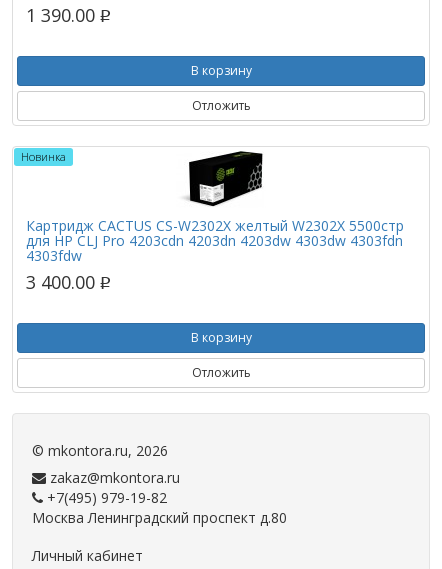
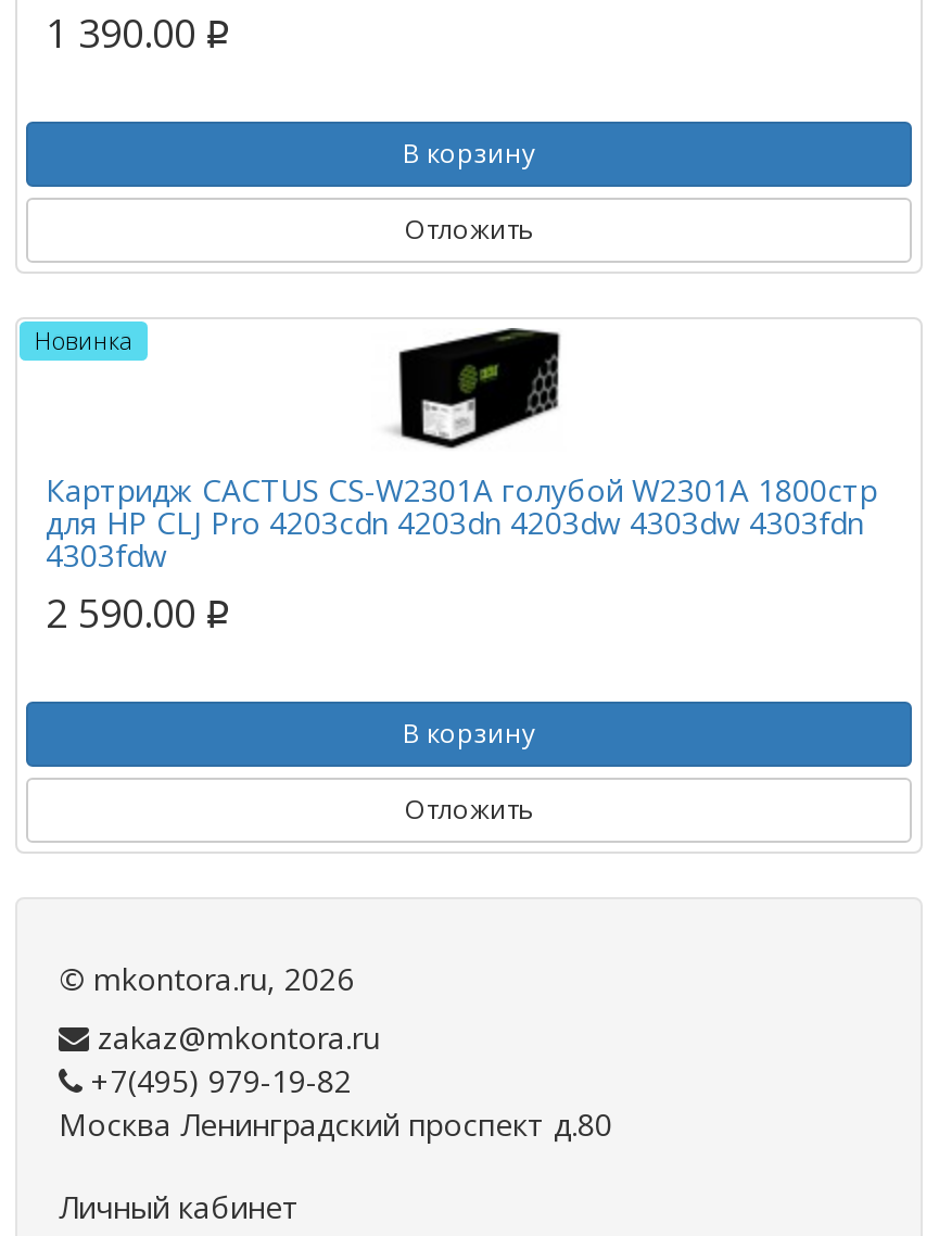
[26,216,404,235] Картридж CACTUS CS-W2302X желтый W2302X 5500стр -> [46,469,877,510] Картридж CACTUS CS-W2301A голубой W2301A 1800стр
[26,270,111,294] 3 400.00 p -> [46,587,230,639] 2 590.00 p

